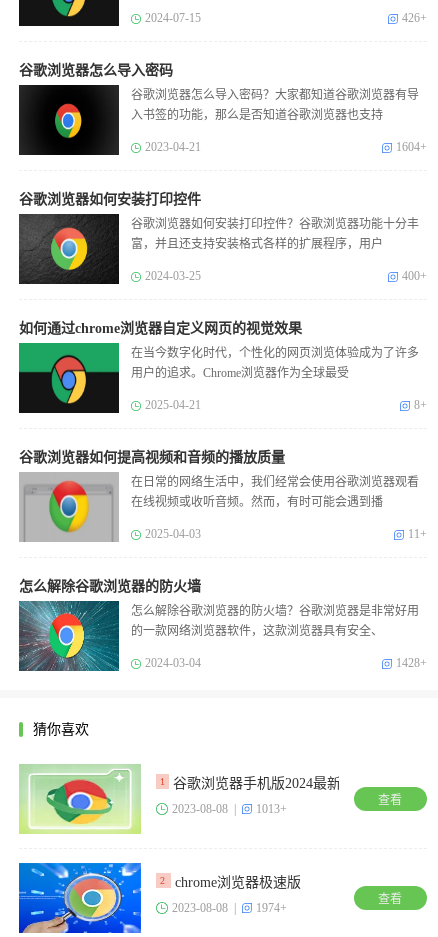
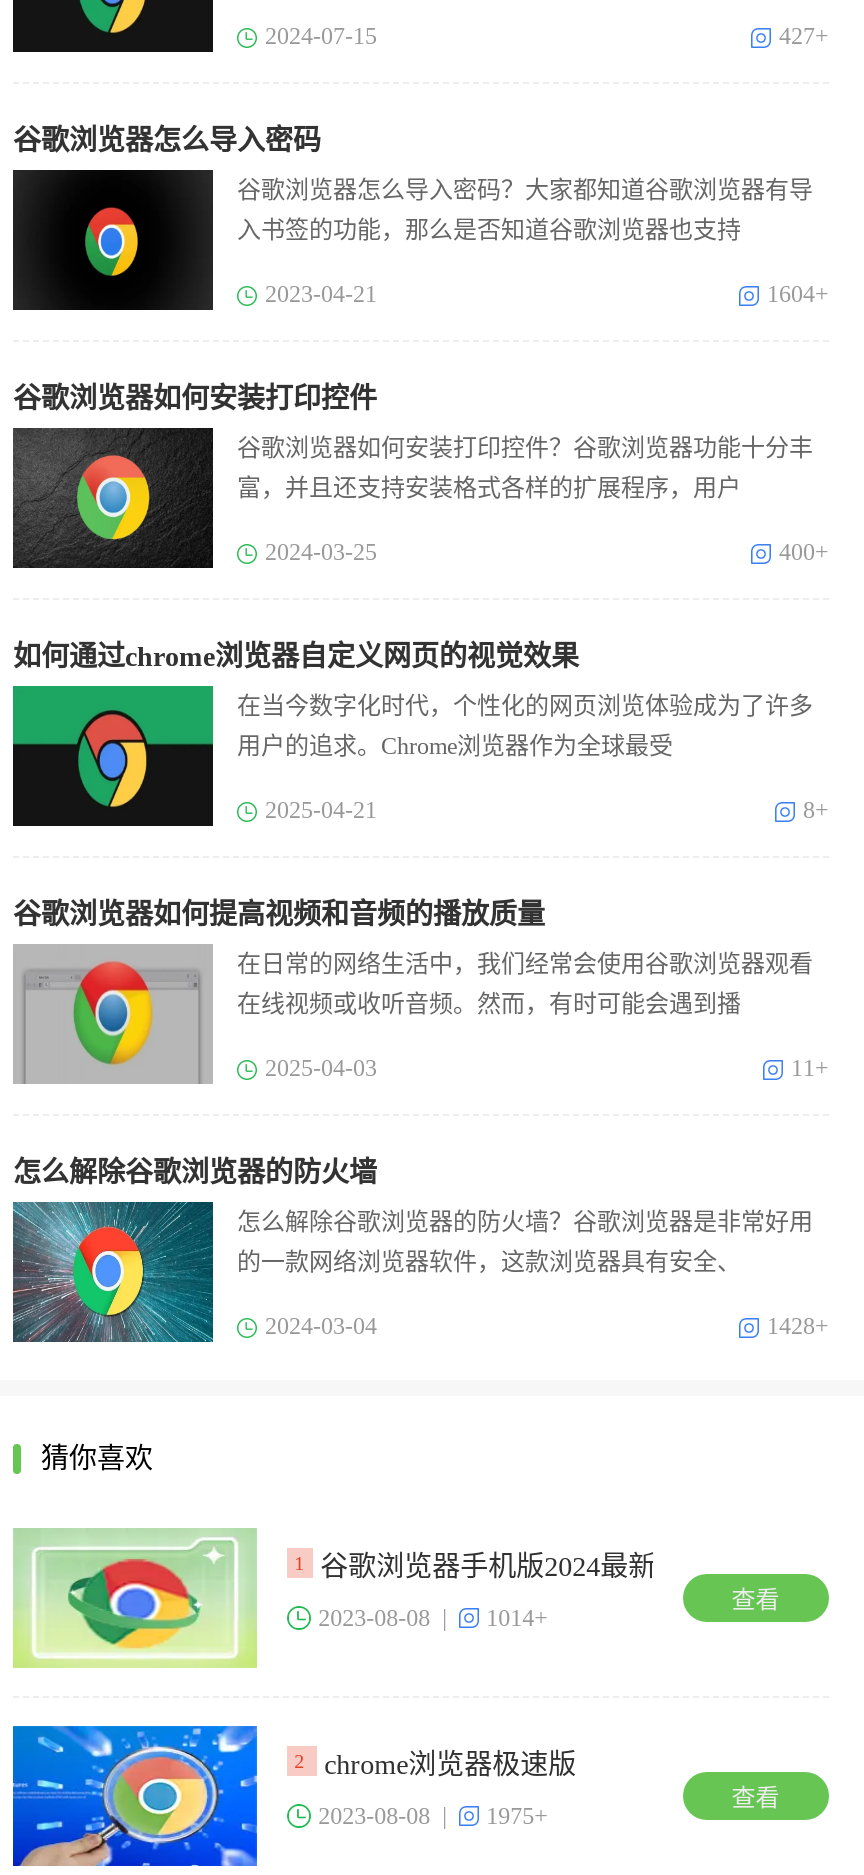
[402,11,427,25] 426+ -> [779,22,829,50] 427+
[256,801,287,815] 1013+ -> [486,1603,548,1631] 1014+
[256,900,287,914] 1974+ -> [486,1801,548,1829] 1975+

